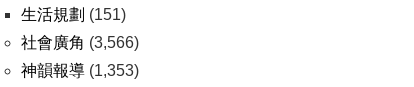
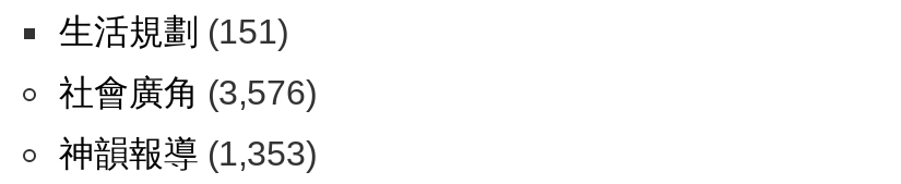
[21,34,139,51] 社會廣角(3,566) -> [59,74,317,111] 社會廣角(3,576)

